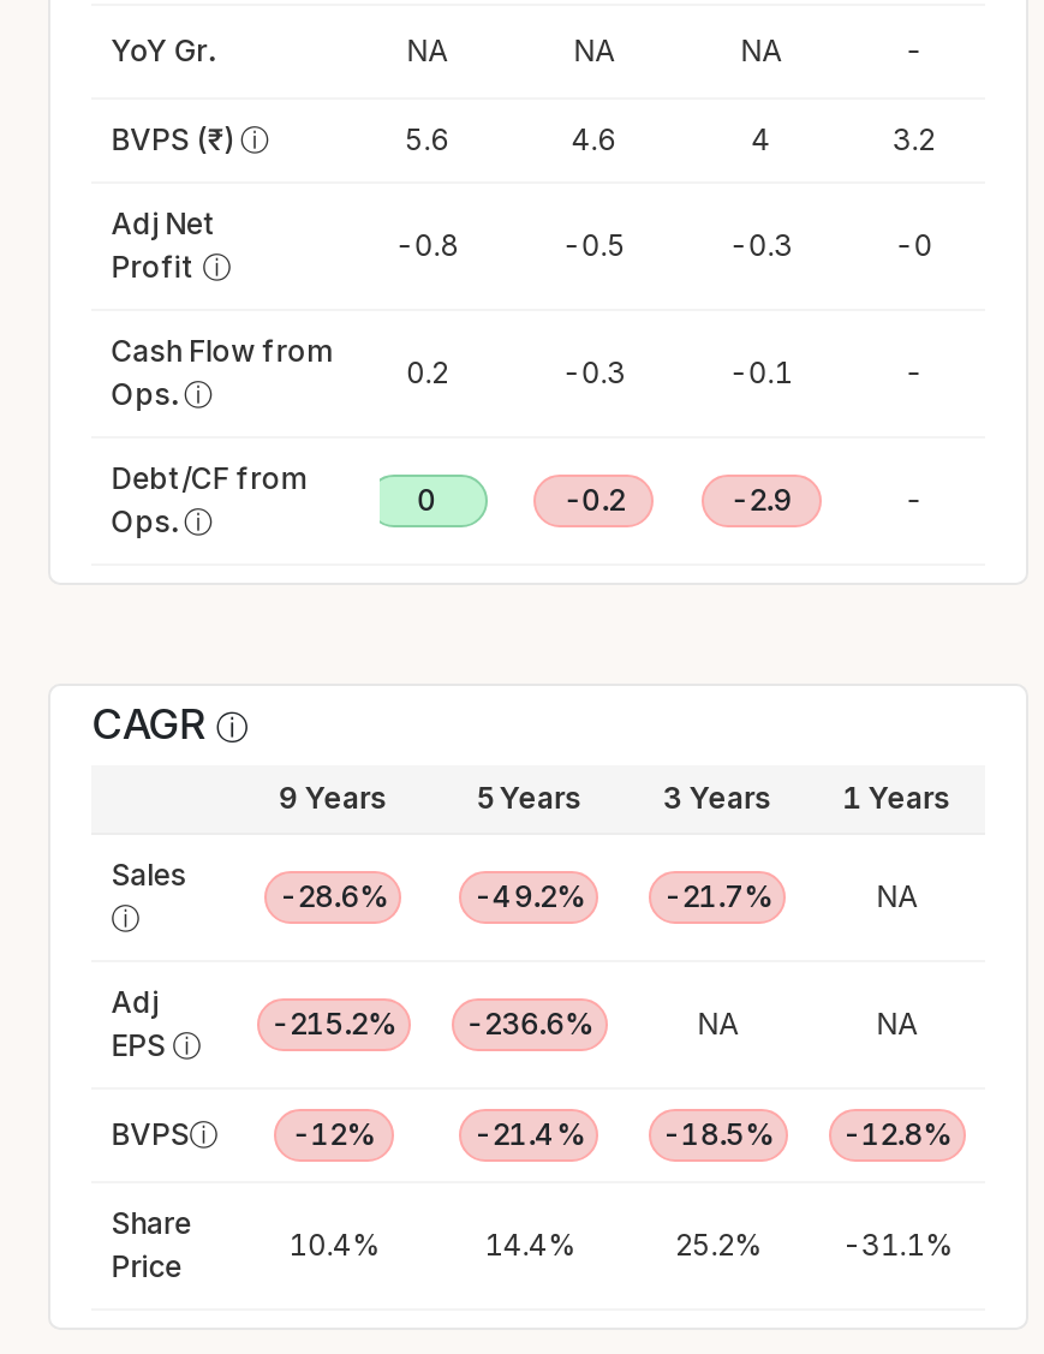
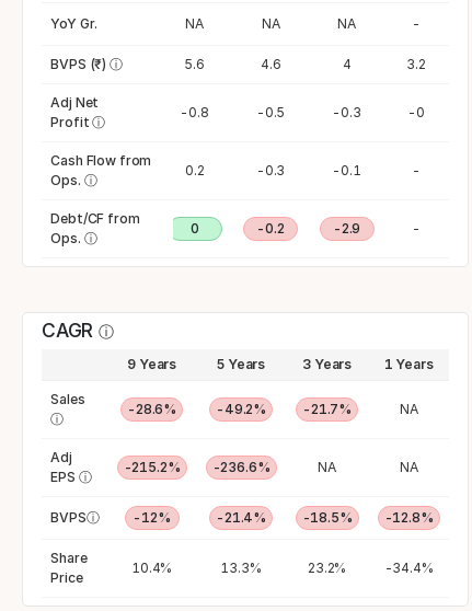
[484,1227,574,1263] 14.4% -> [221,560,262,576] 13.3%
[675,1227,760,1263] 25.2% -> [308,560,346,576] 23.2%
[842,1227,951,1263] -31.1% -> [384,560,433,576] -34.4%

